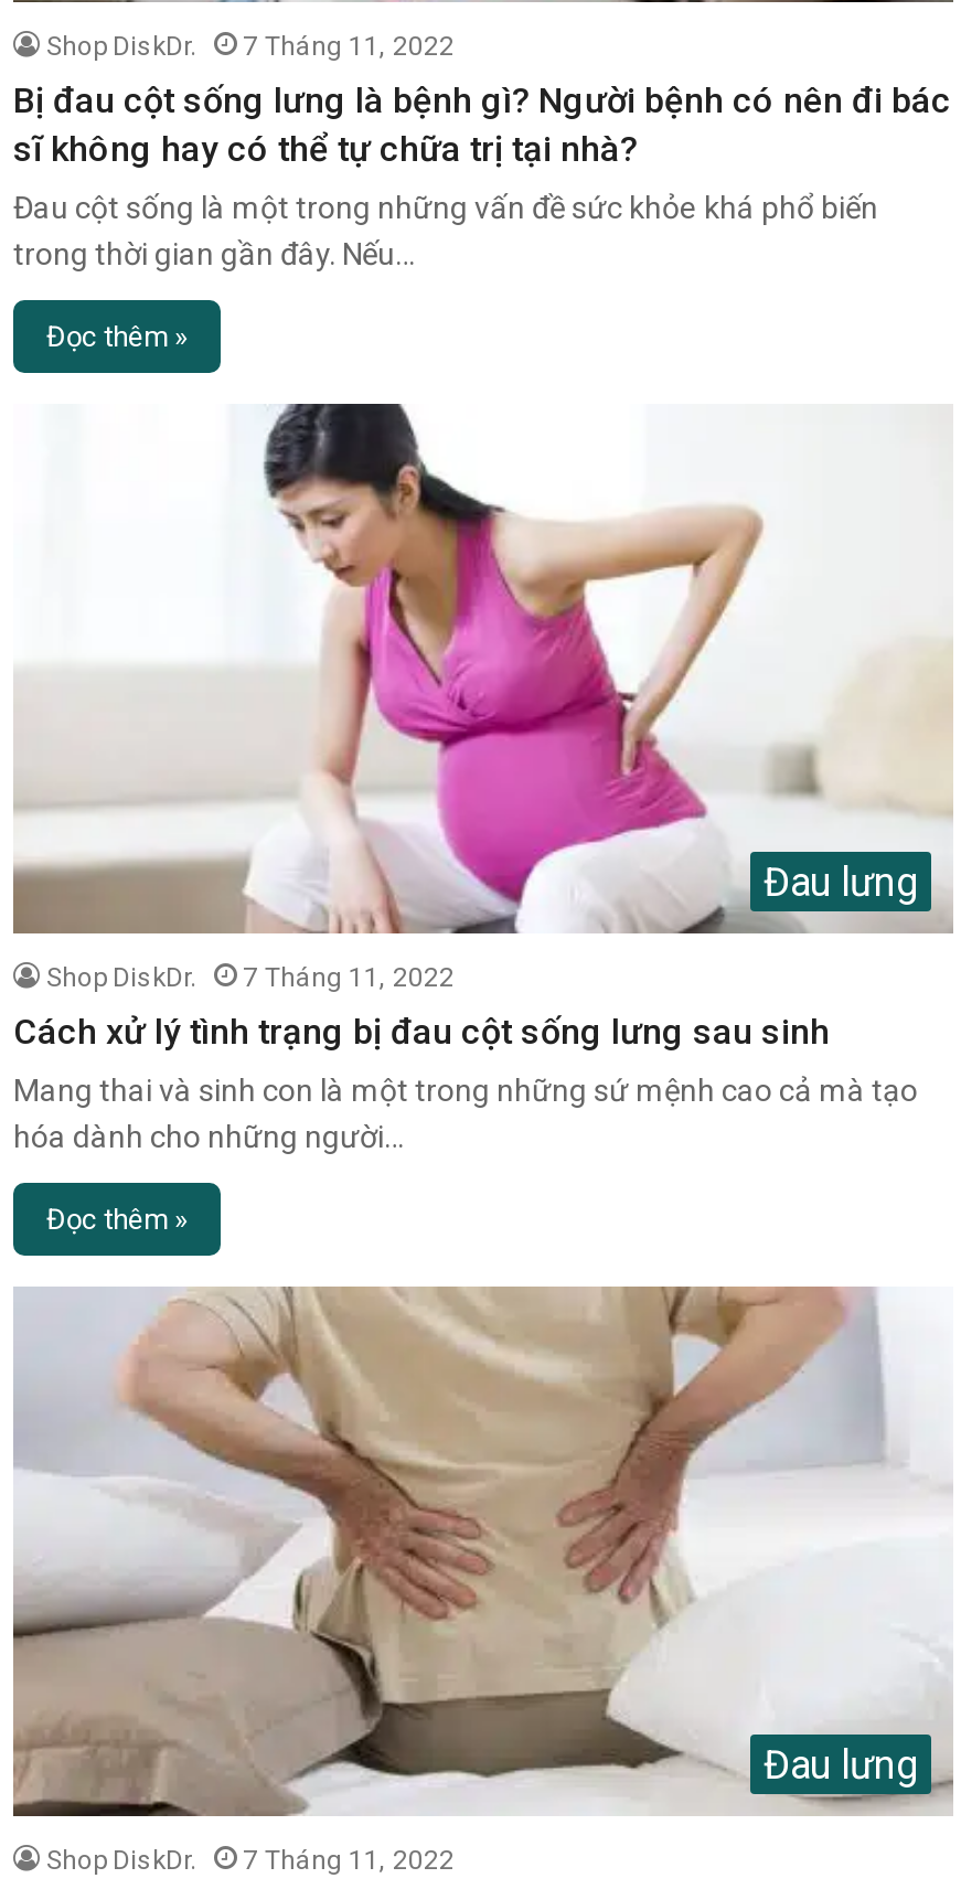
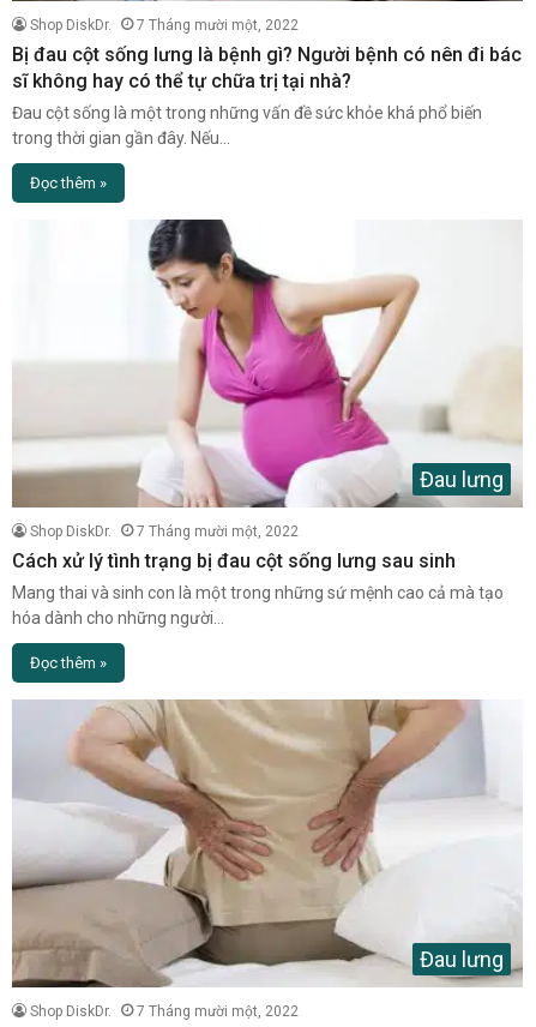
[243,30,455,61] 7 Tháng 11, 2022 -> [137,17,299,33] 7 Tháng mười một, 2022
[243,962,455,993] 7 Tháng 11, 2022 -> [137,523,299,540] 7 Tháng mười một, 2022
[243,1846,455,1877] 7 Tháng 11, 2022 -> [137,1003,299,1020] 7 Tháng mười một, 2022

